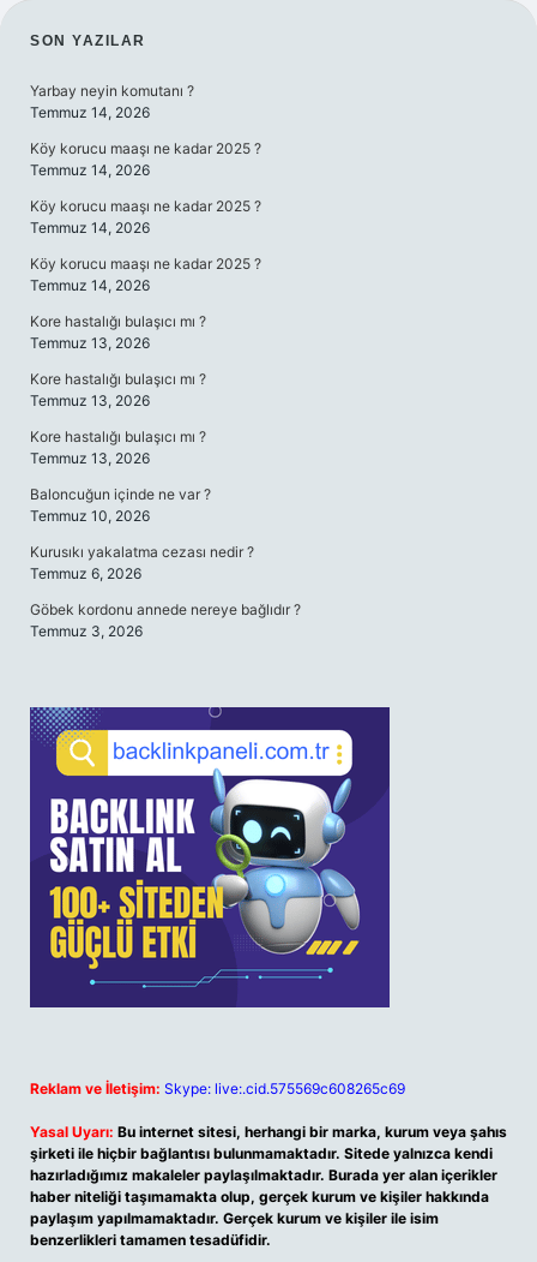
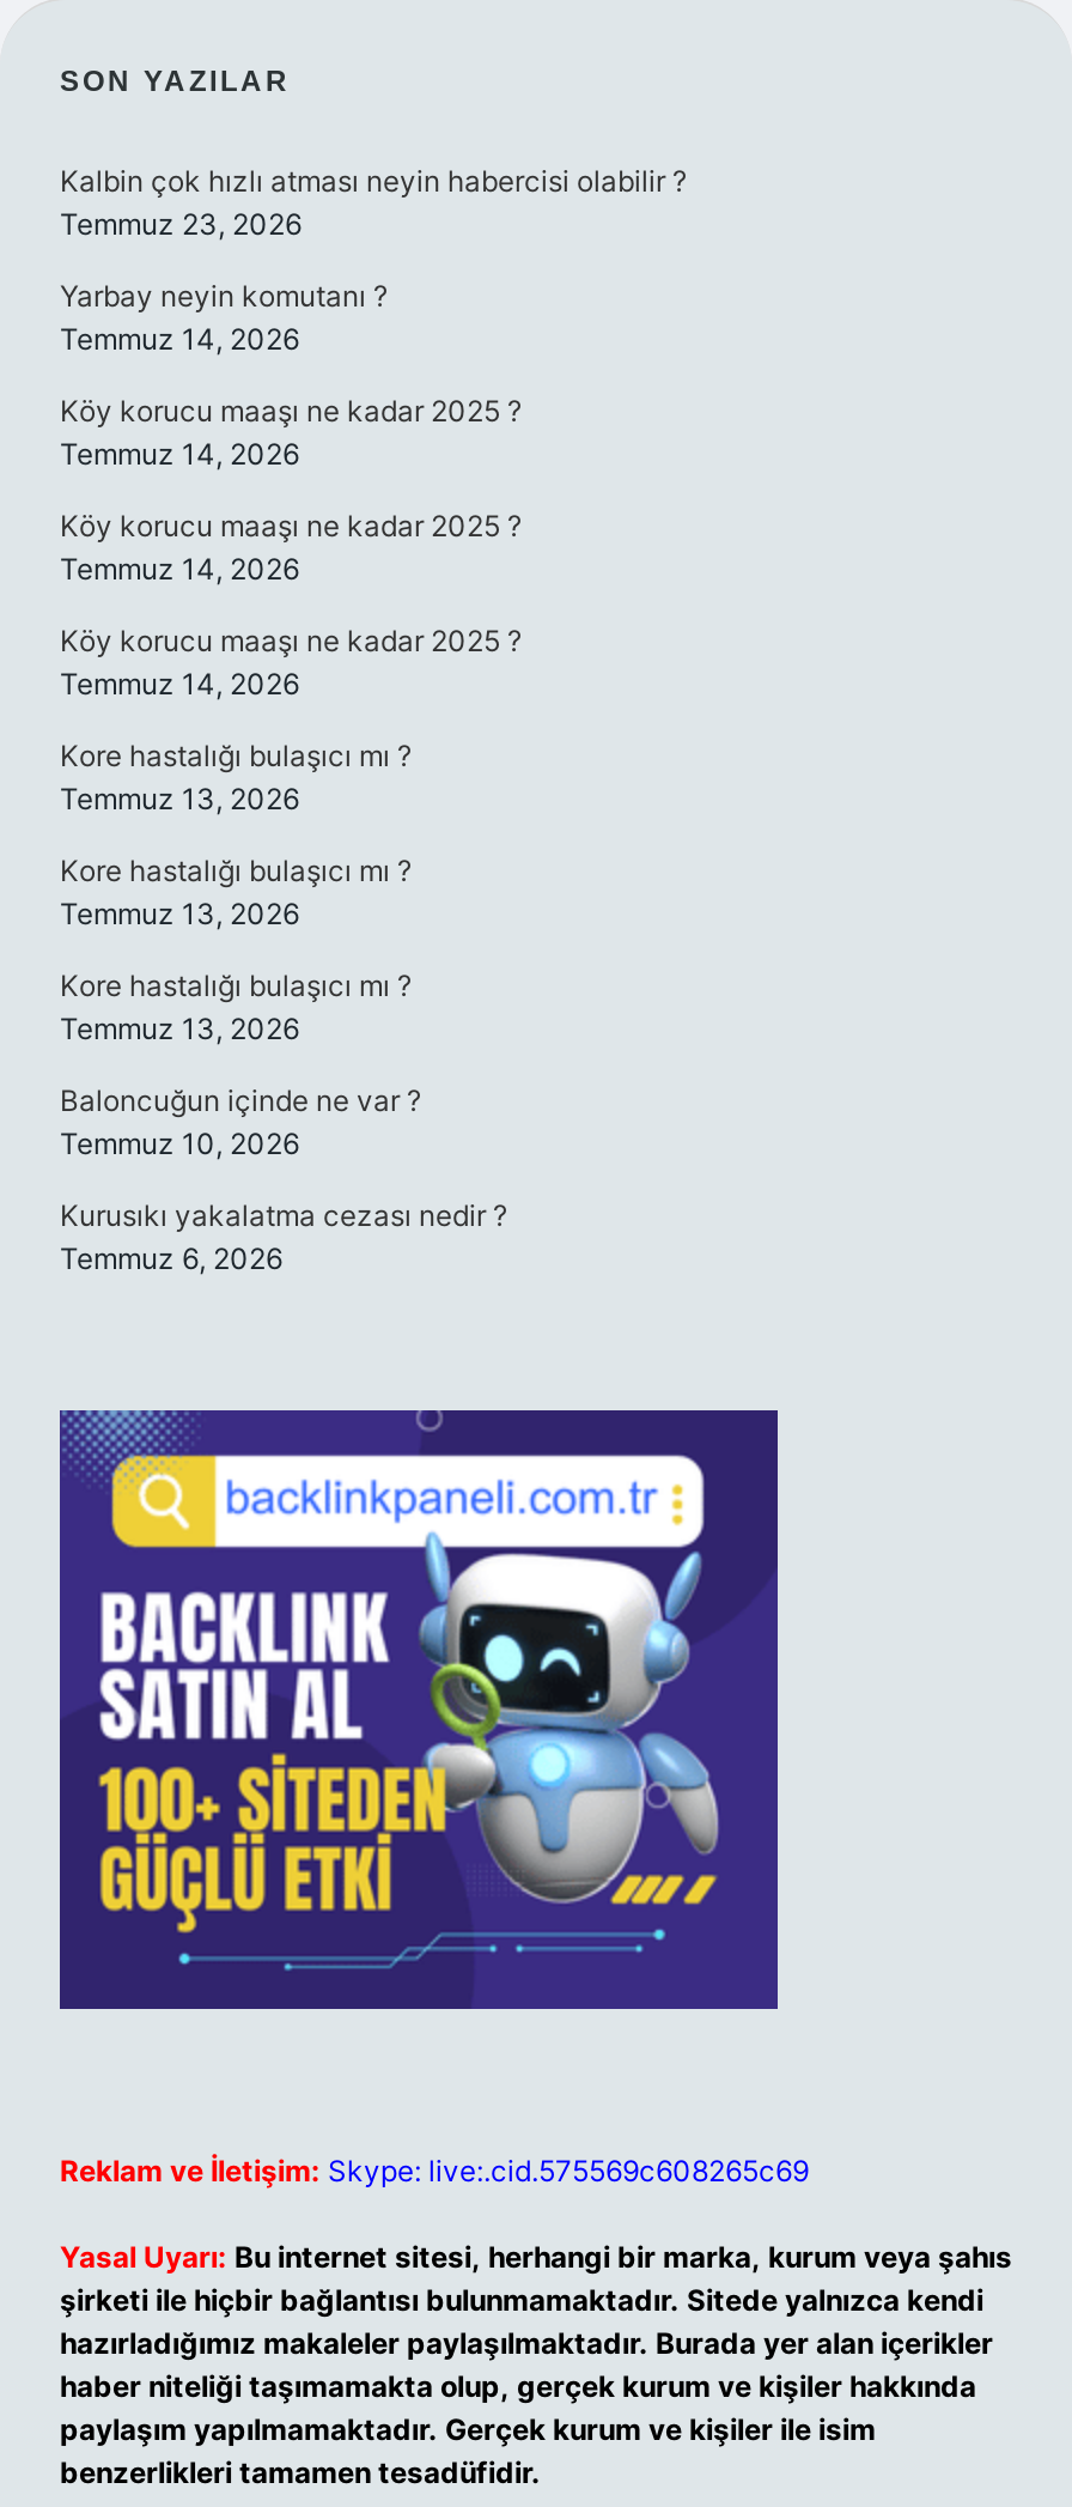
none -> [60,163,687,242] Kalbin çok hızlı atması neyin habercisi olabilir ? | Temmuz 23, 2026
moved [30,82,261,582] -> [60,278,522,1276]: Yarbay neyin komutanı ? | Temmuz 14, 2026 | Köy korucu maaşı ne kadar 2025 ? | ... | Kurusıkı yakalatma cezası nedir ? | Temmuz 6, 2026
[30,600,301,640] Göbek kordonu annede nereye bağlıdır ? | Temmuz 3, 2026 -> none

